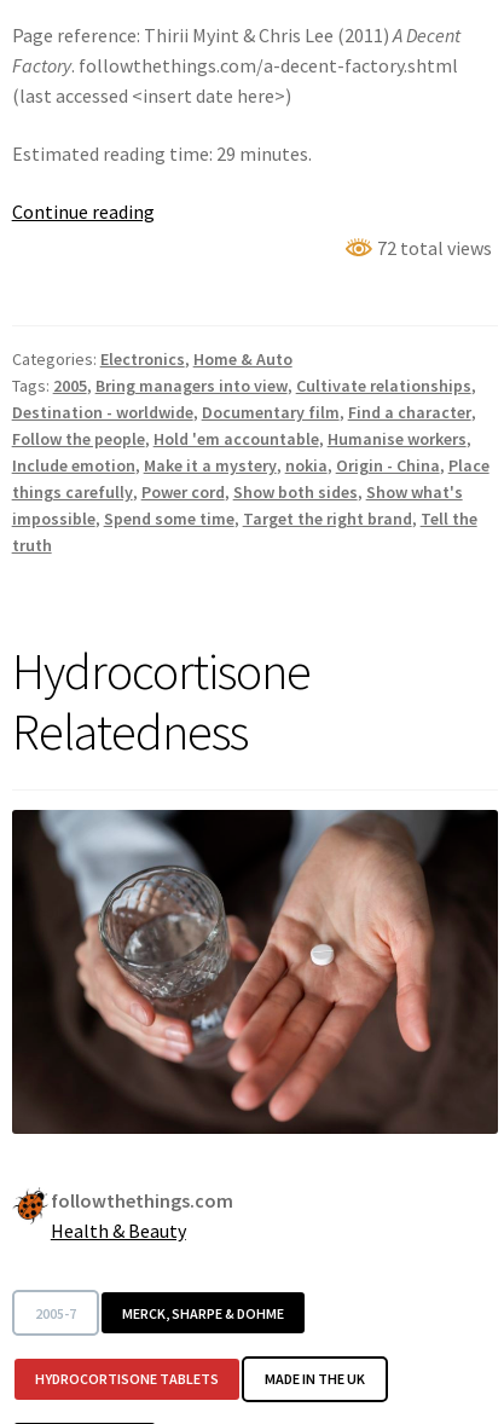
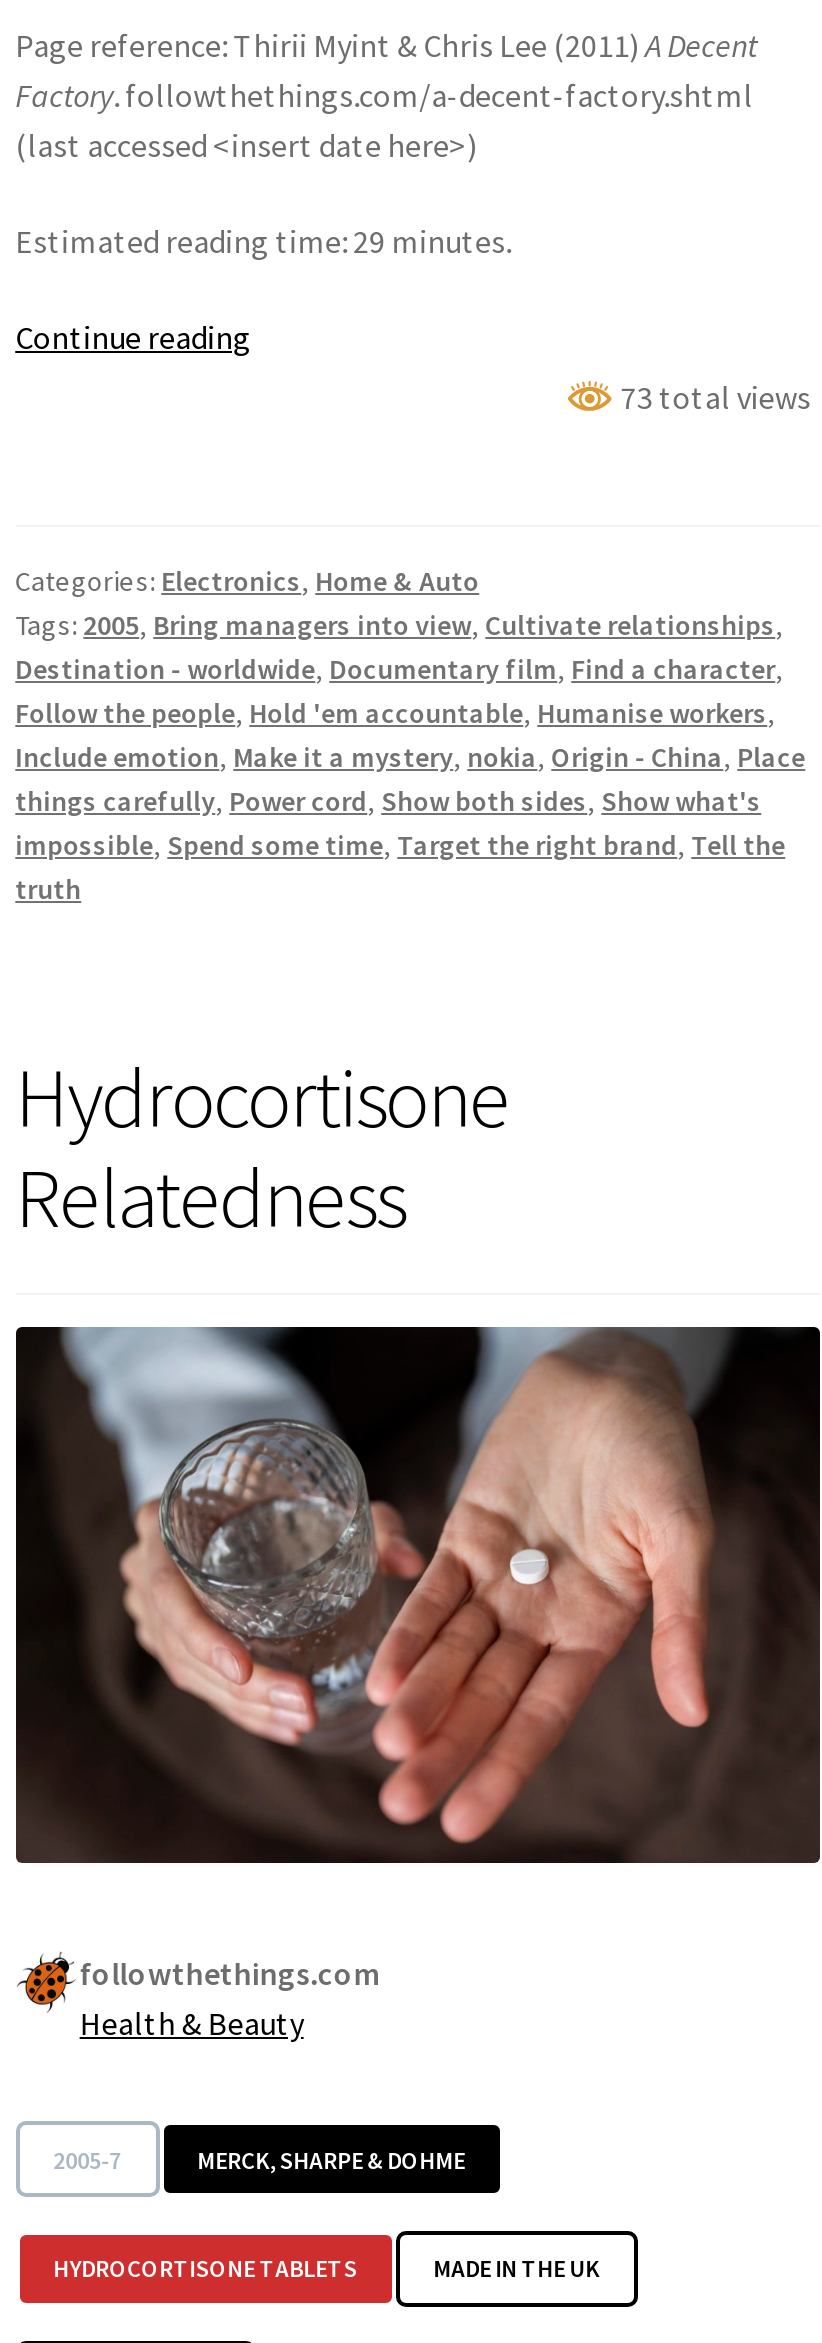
[374,235,492,259] 72 total views -> [615,376,811,416] 73 total views

